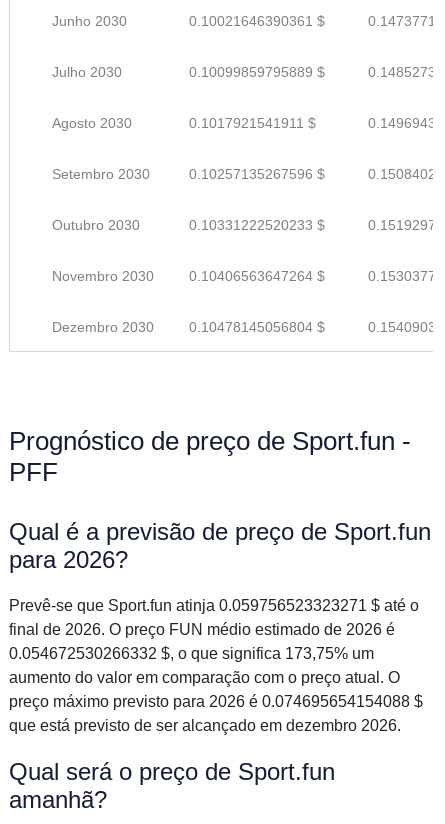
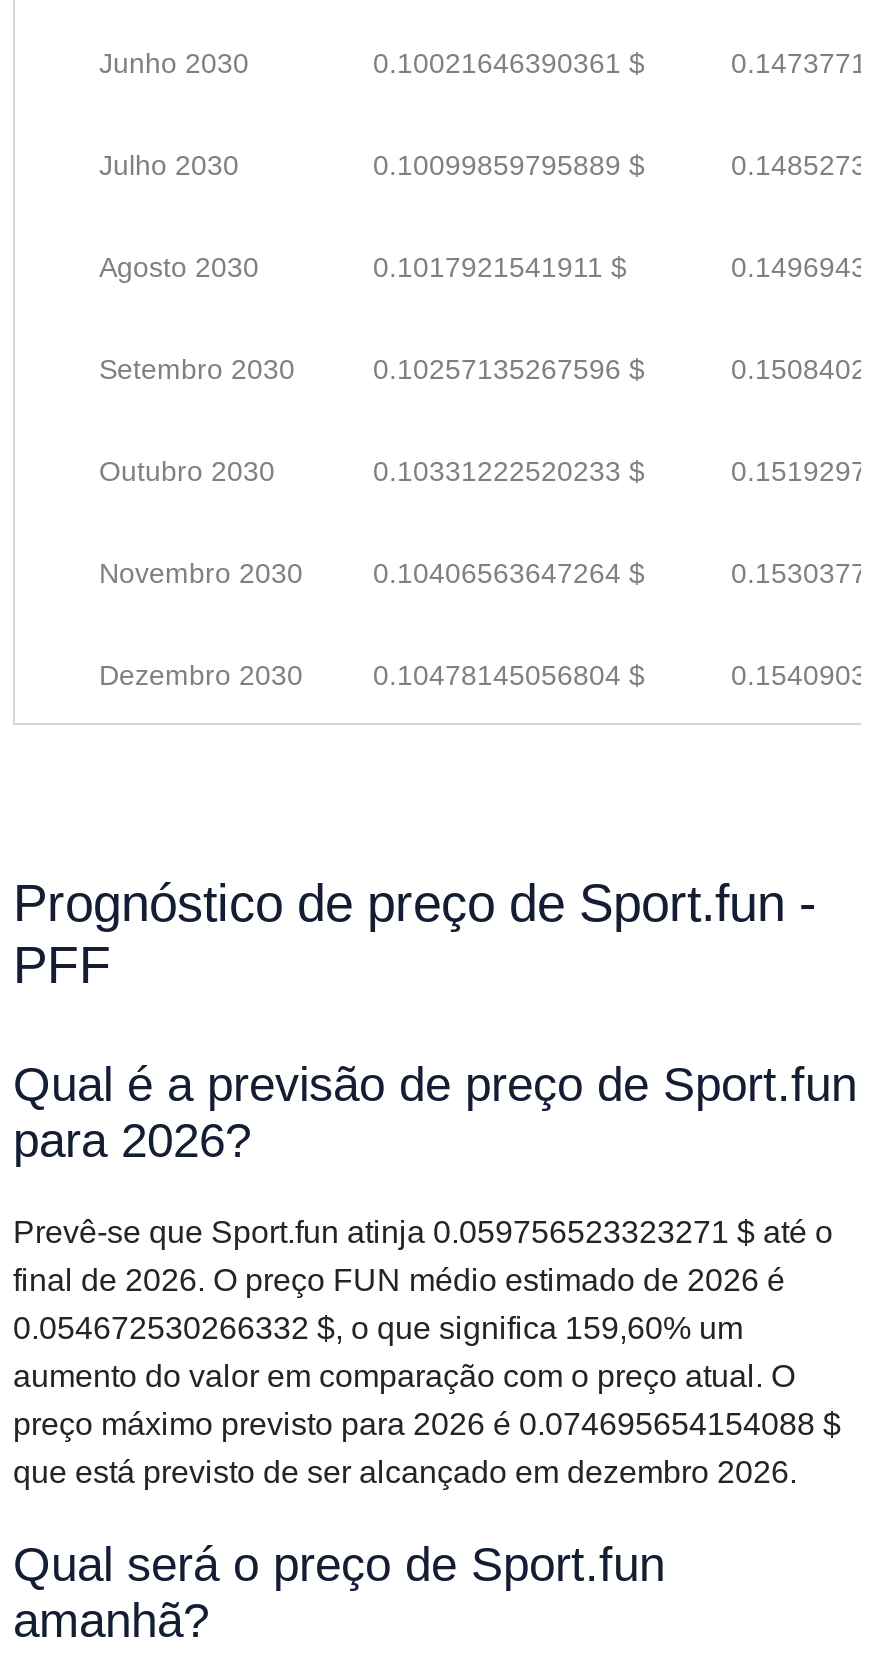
[9,645,374,662] 0.054672530266332 $, o que significa 173,75% um -> [13,1311,743,1345] 0.054672530266332 $, o que significa 159,60% um

